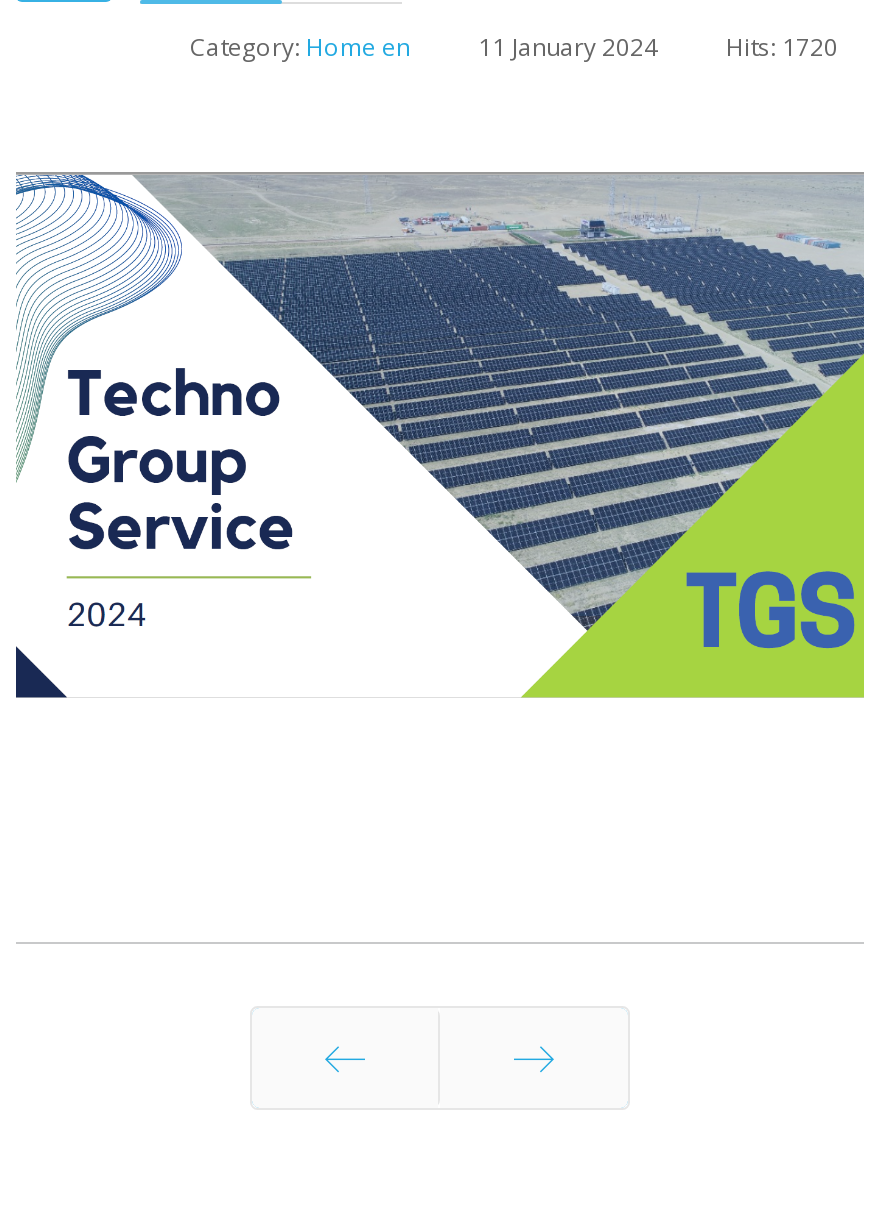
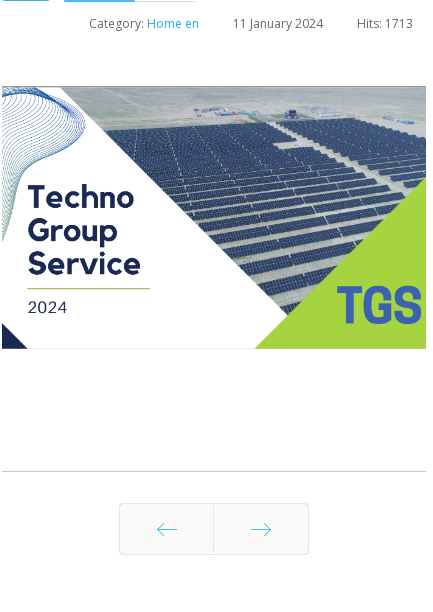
[184,30,838,64] Category: Home en 11 January 2024 Hits: 1720 -> [86,15,413,32] Category: Home en 11 January 2024 Hits: 1713

